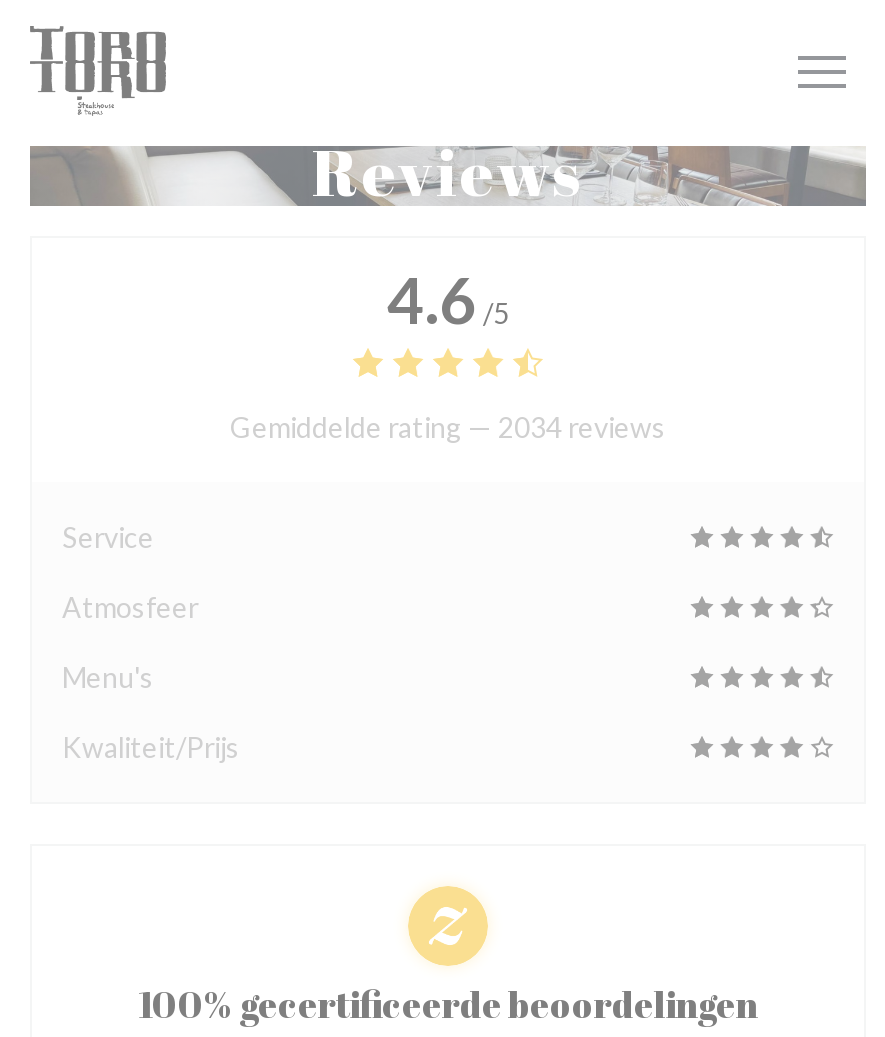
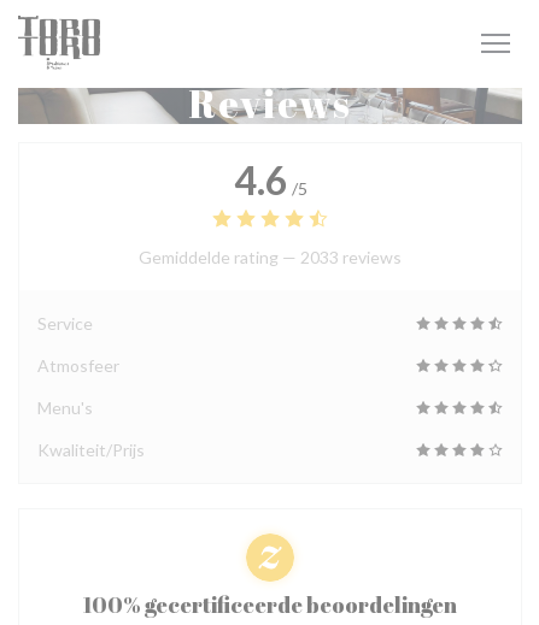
[230,410,666,444] Gemiddelde rating — 2034 reviews -> [139,247,402,267] Gemiddelde rating — 2033 reviews

